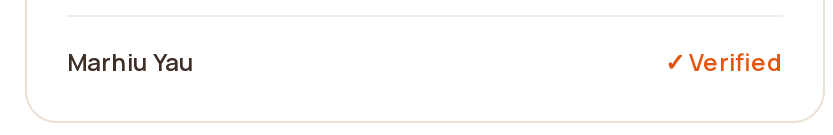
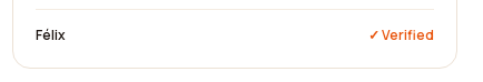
[67,45,195,79] Marhiu Yau -> [36,25,66,44] Félix

